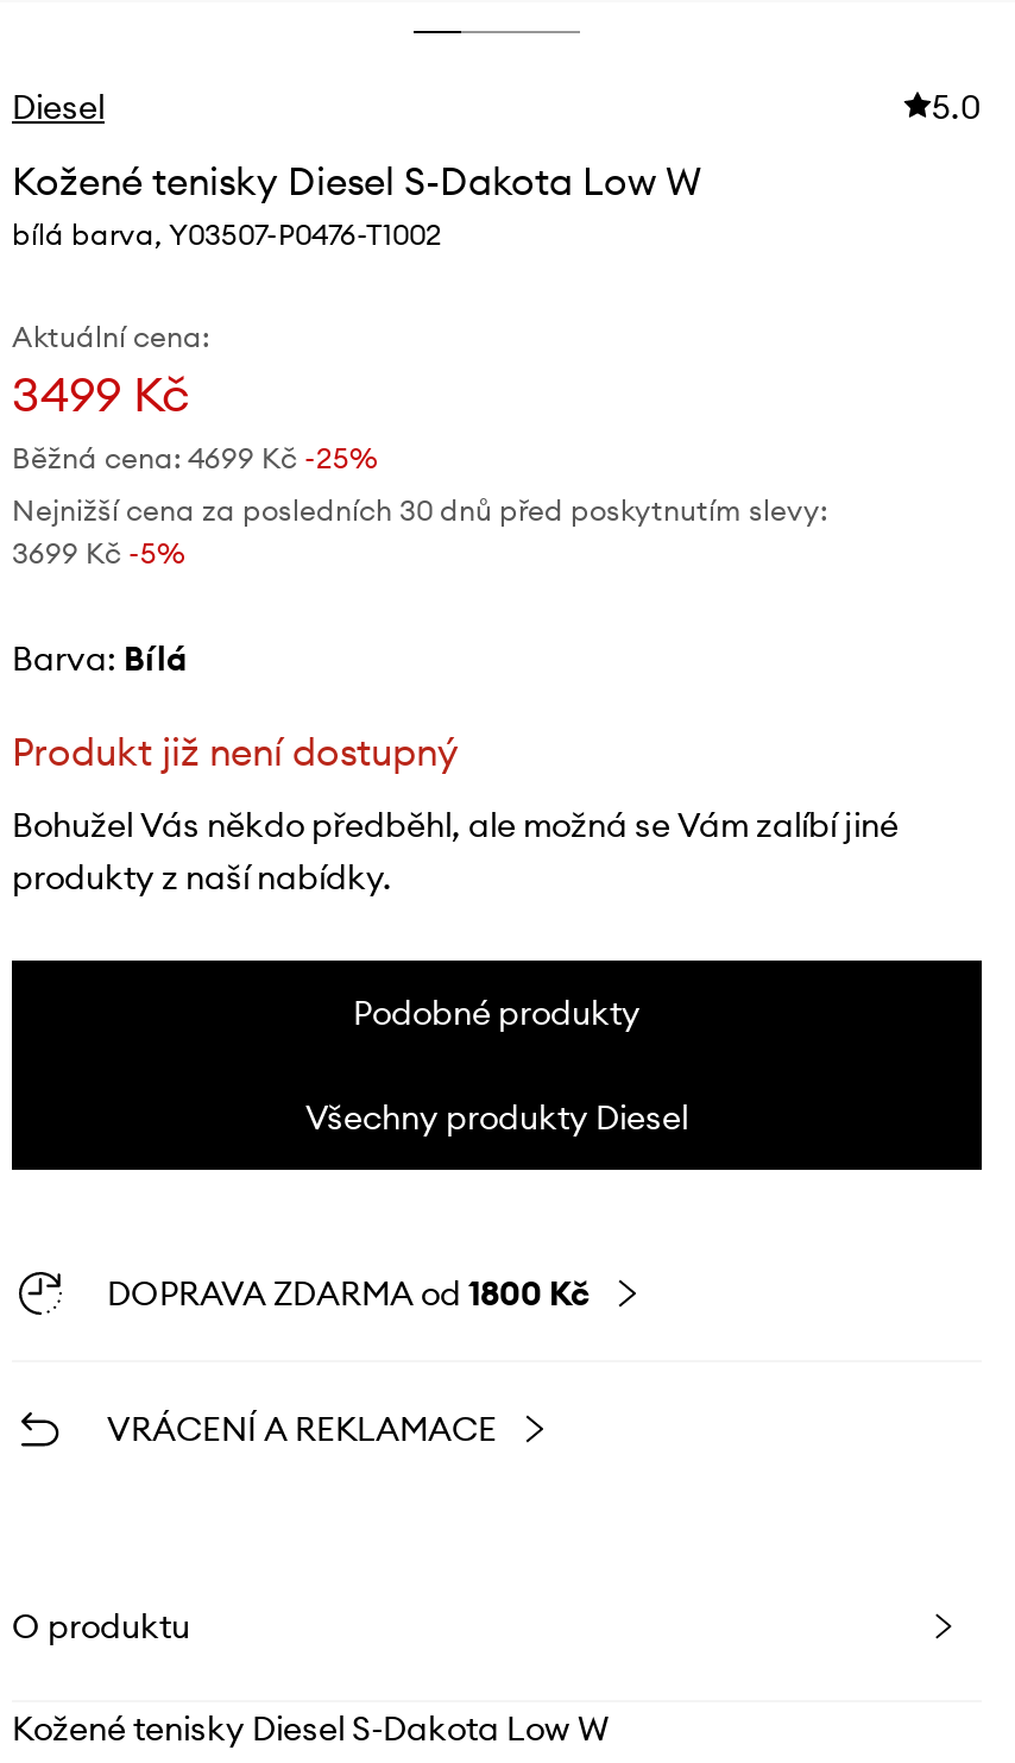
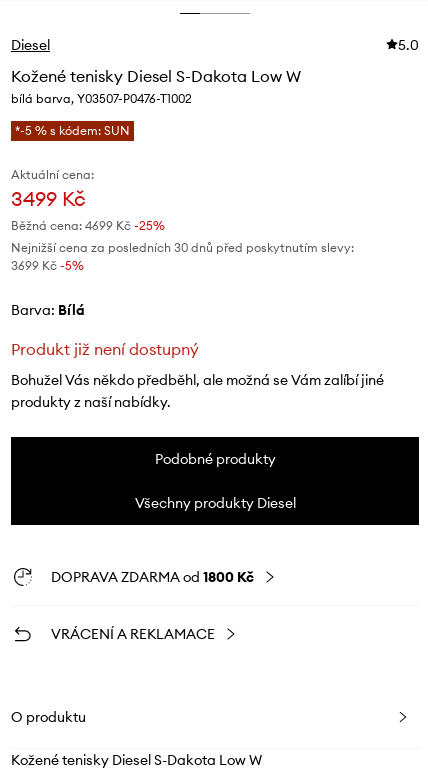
none -> [15,123,130,138] *-5 % s kódem: SUN

